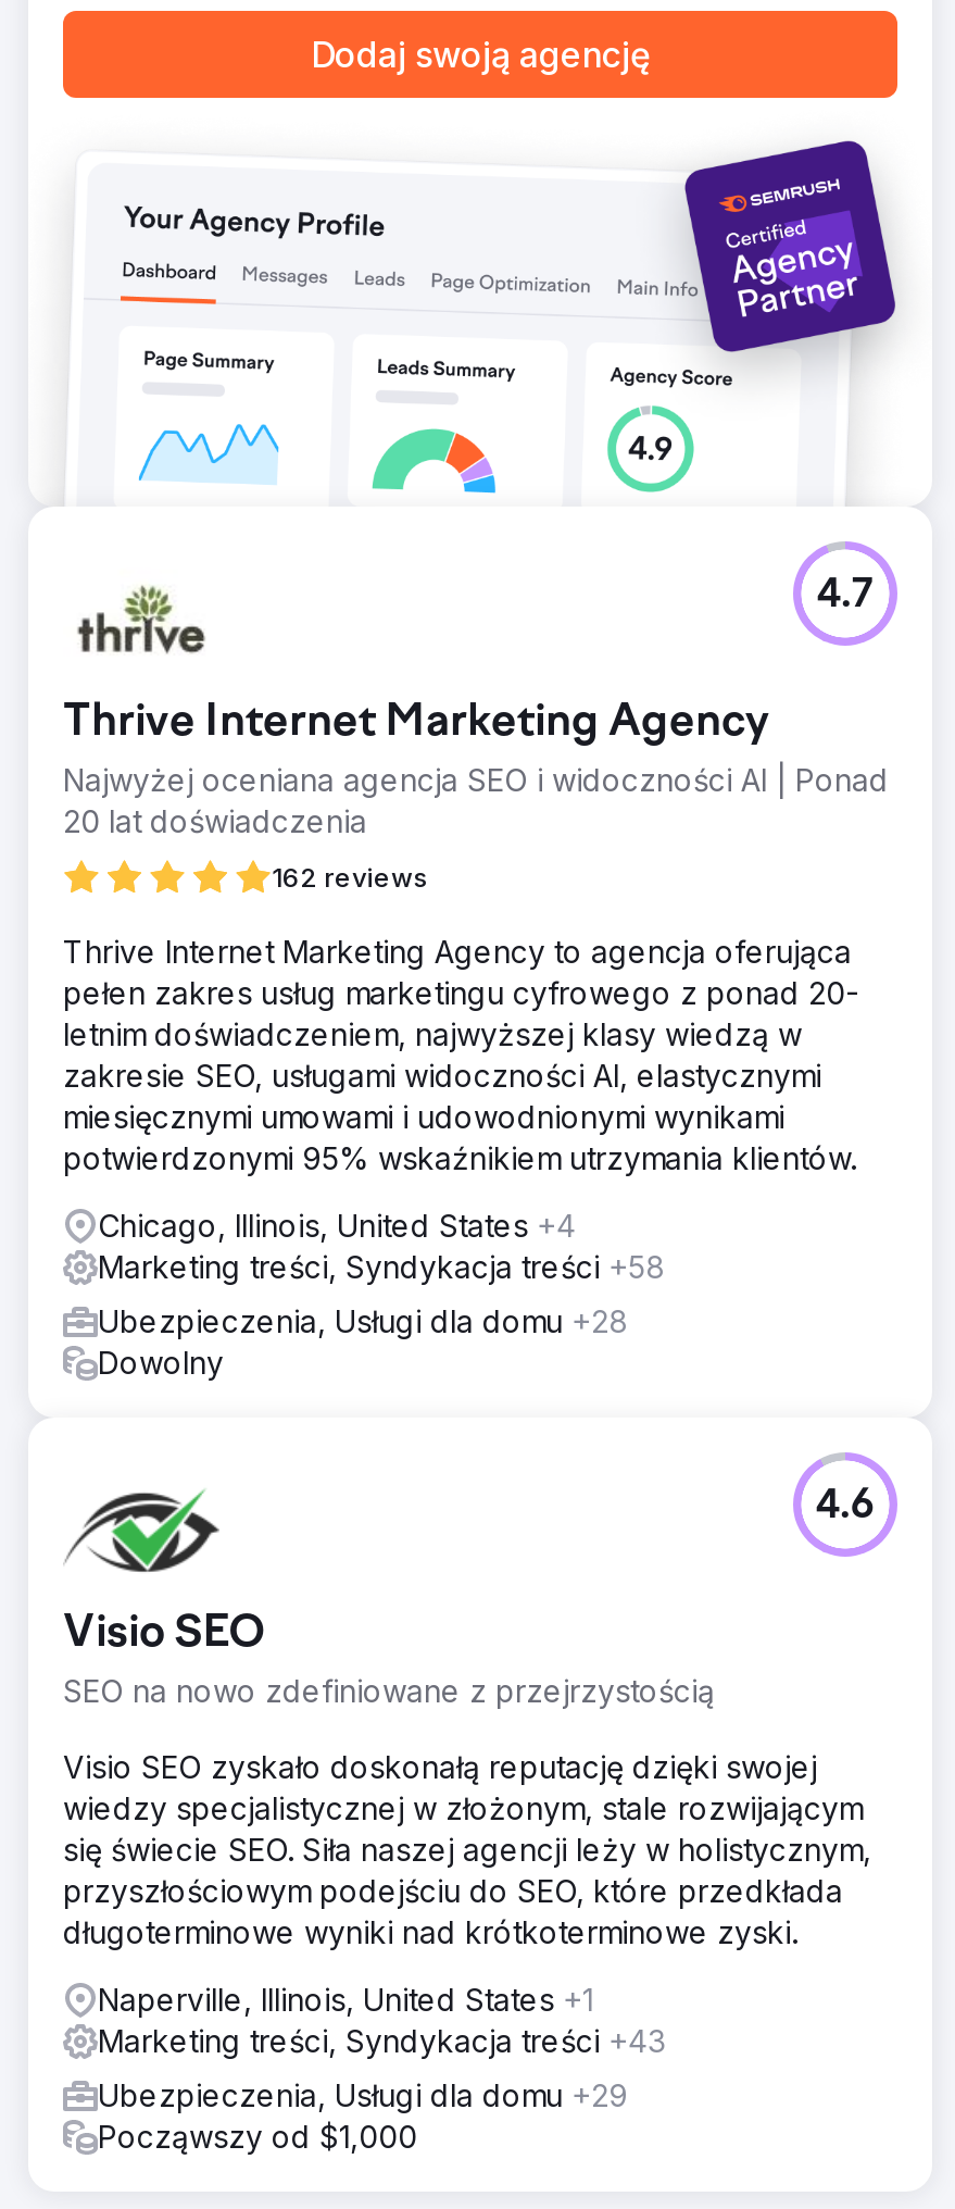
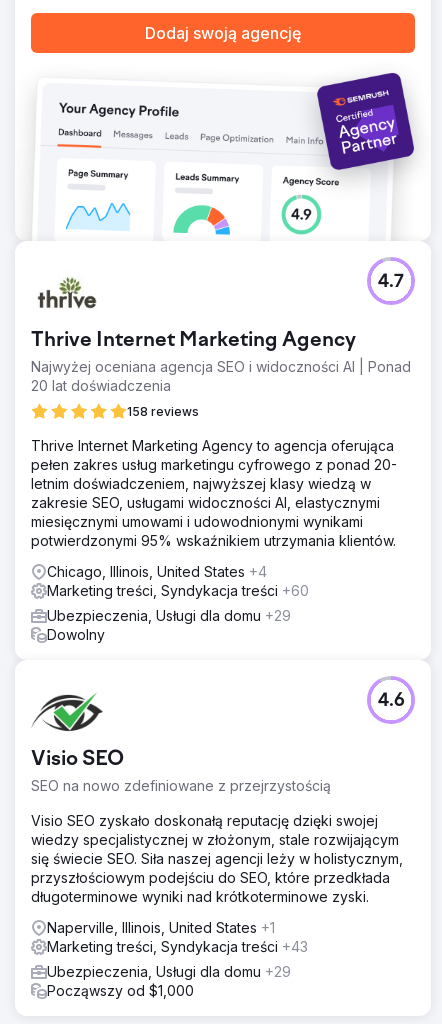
[272,860,428,893] 162 reviews -> [127,404,199,419] 158 reviews
[98,1247,665,1284] Marketing treści, Syndykacja treści +58 -> [47,582,309,599] Marketing treści, Syndykacja treści +60
[98,1301,628,1338] Ubezpieczenia, Usługi dla domu +28 -> [47,607,291,624] Ubezpieczenia, Usługi dla domu +29

